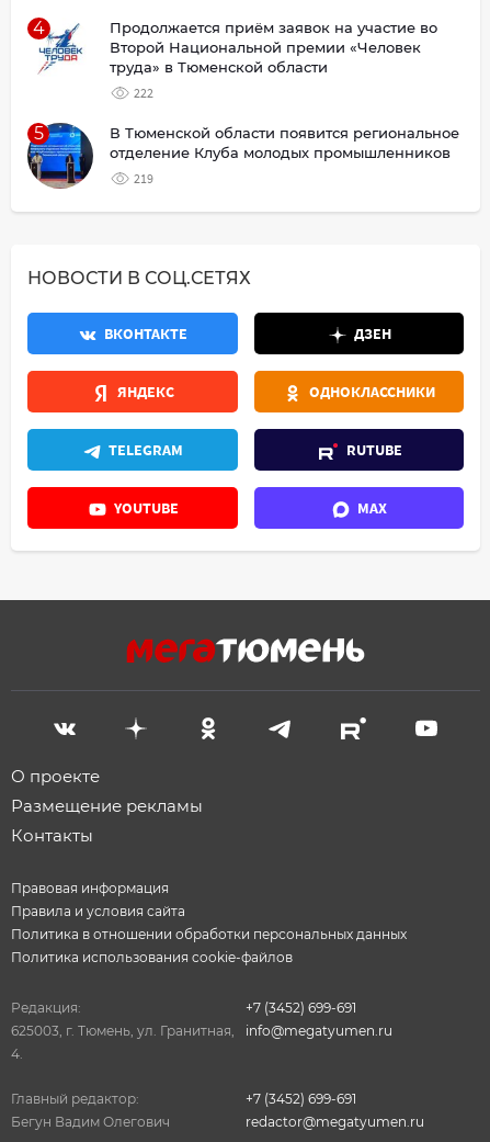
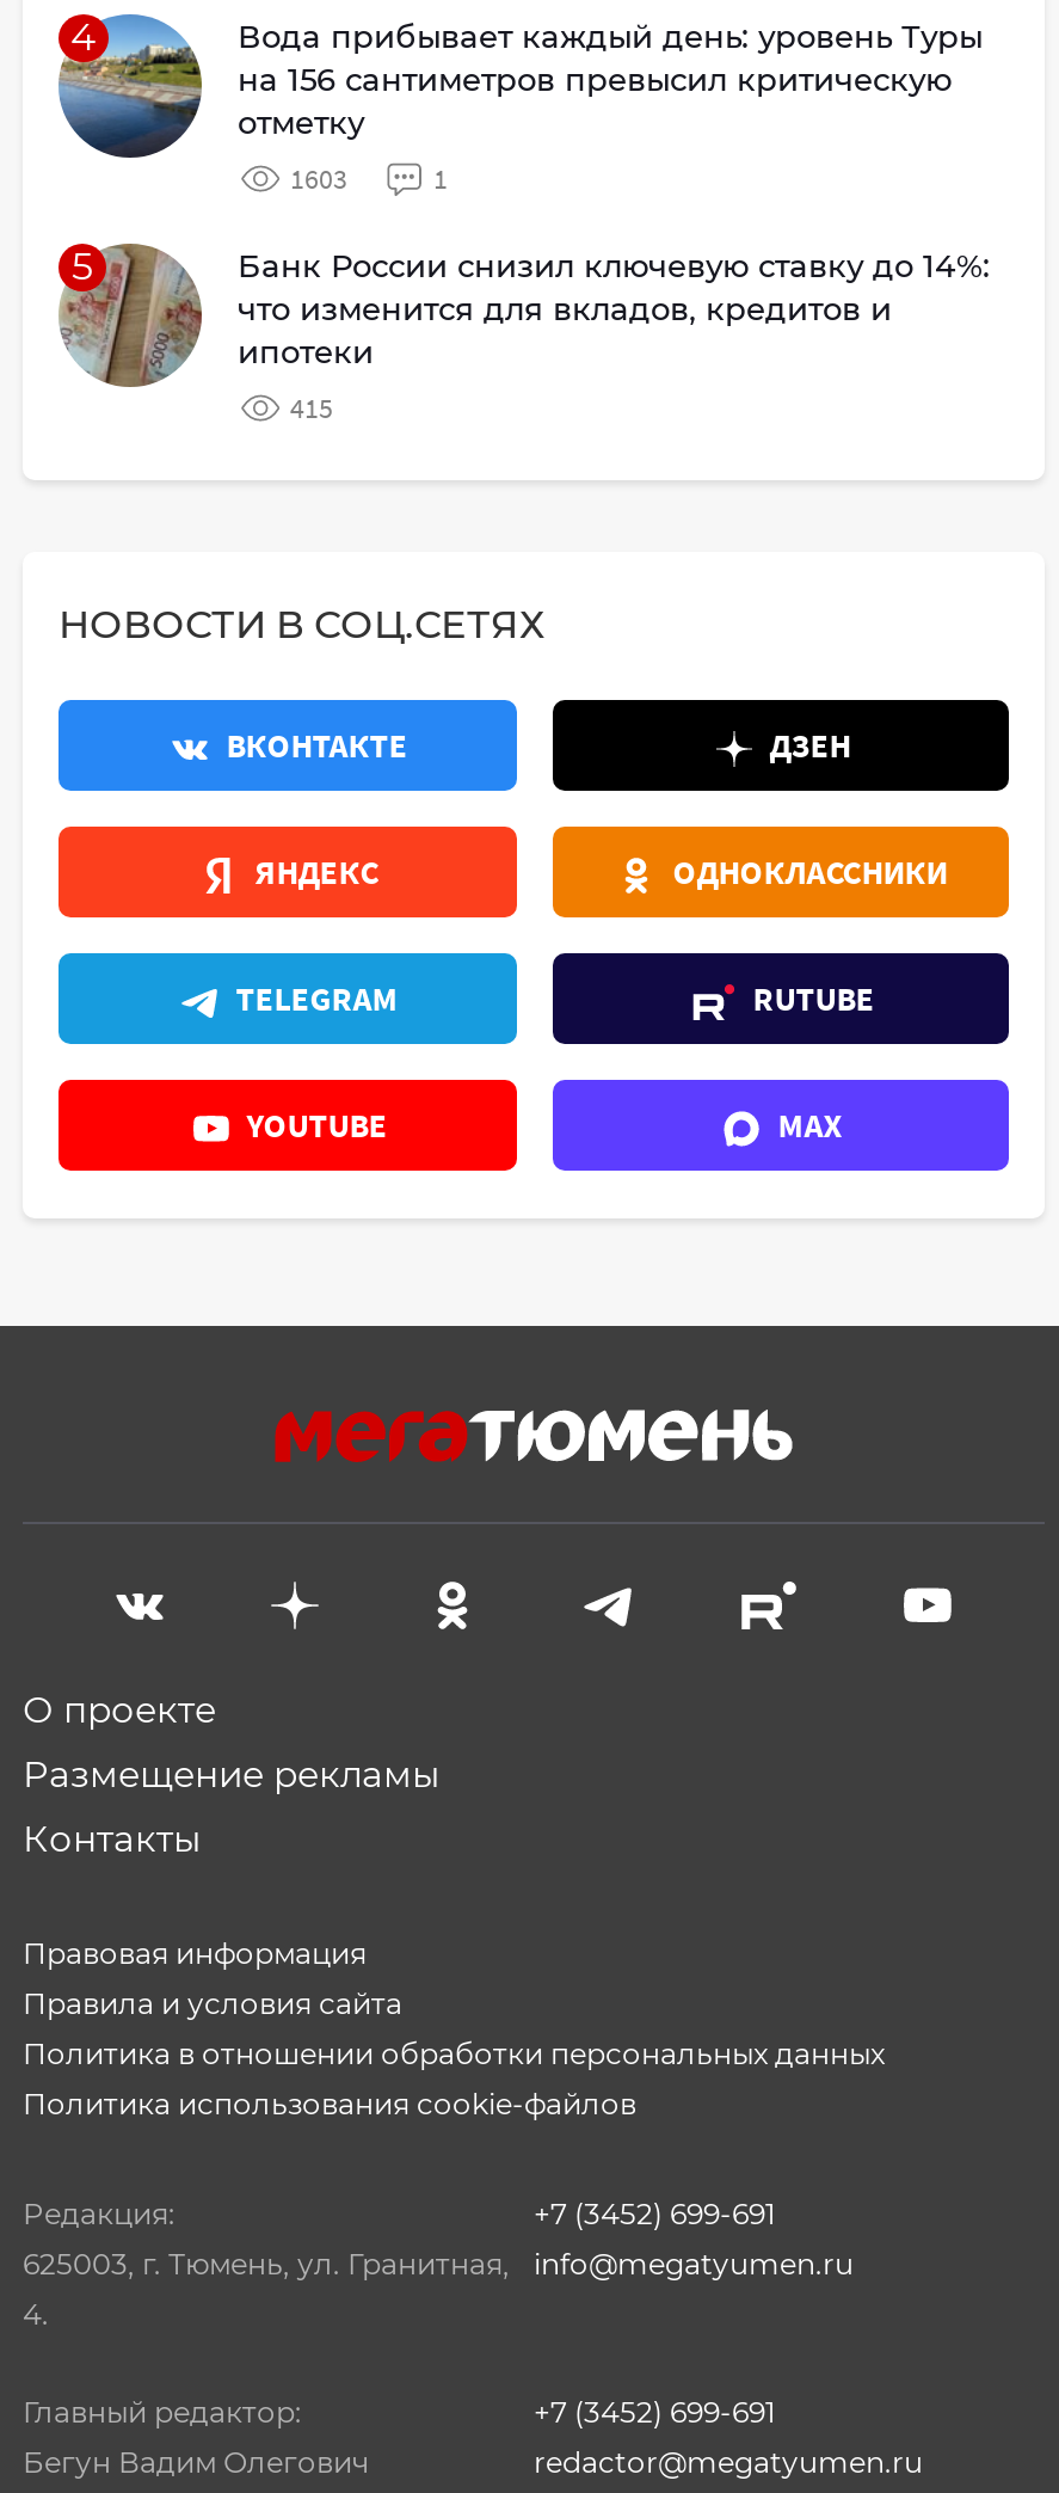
[27,18,437,83] [image] | Продолжается приём заявок на участие во | Второй Национальной премии «Человек | труда» в Тюменской области -> [56,12,983,160] [image] | Вода прибывает каждый день: уровень Туры | на 156 сантиметров превысил критическую | отметку
[134,84,153,100] 222 -> [290,159,448,195] 1603 | 1
[27,123,459,186] [image] | В Тюменской области появится региональное | отделение Клуба молодых промышленников -> [61,244,990,385] [image] | Банк России снизил ключевую ставку до 14%: | что изменится для вкладов, кредитов и | ипотеки
[134,170,153,186] 219 -> [290,388,333,424] 415

